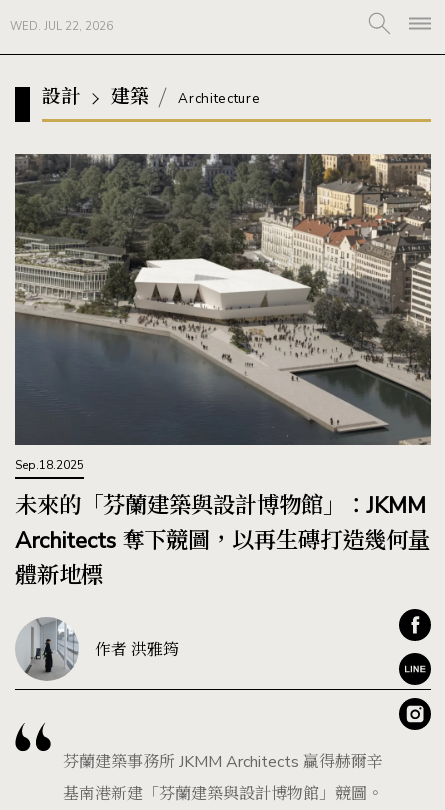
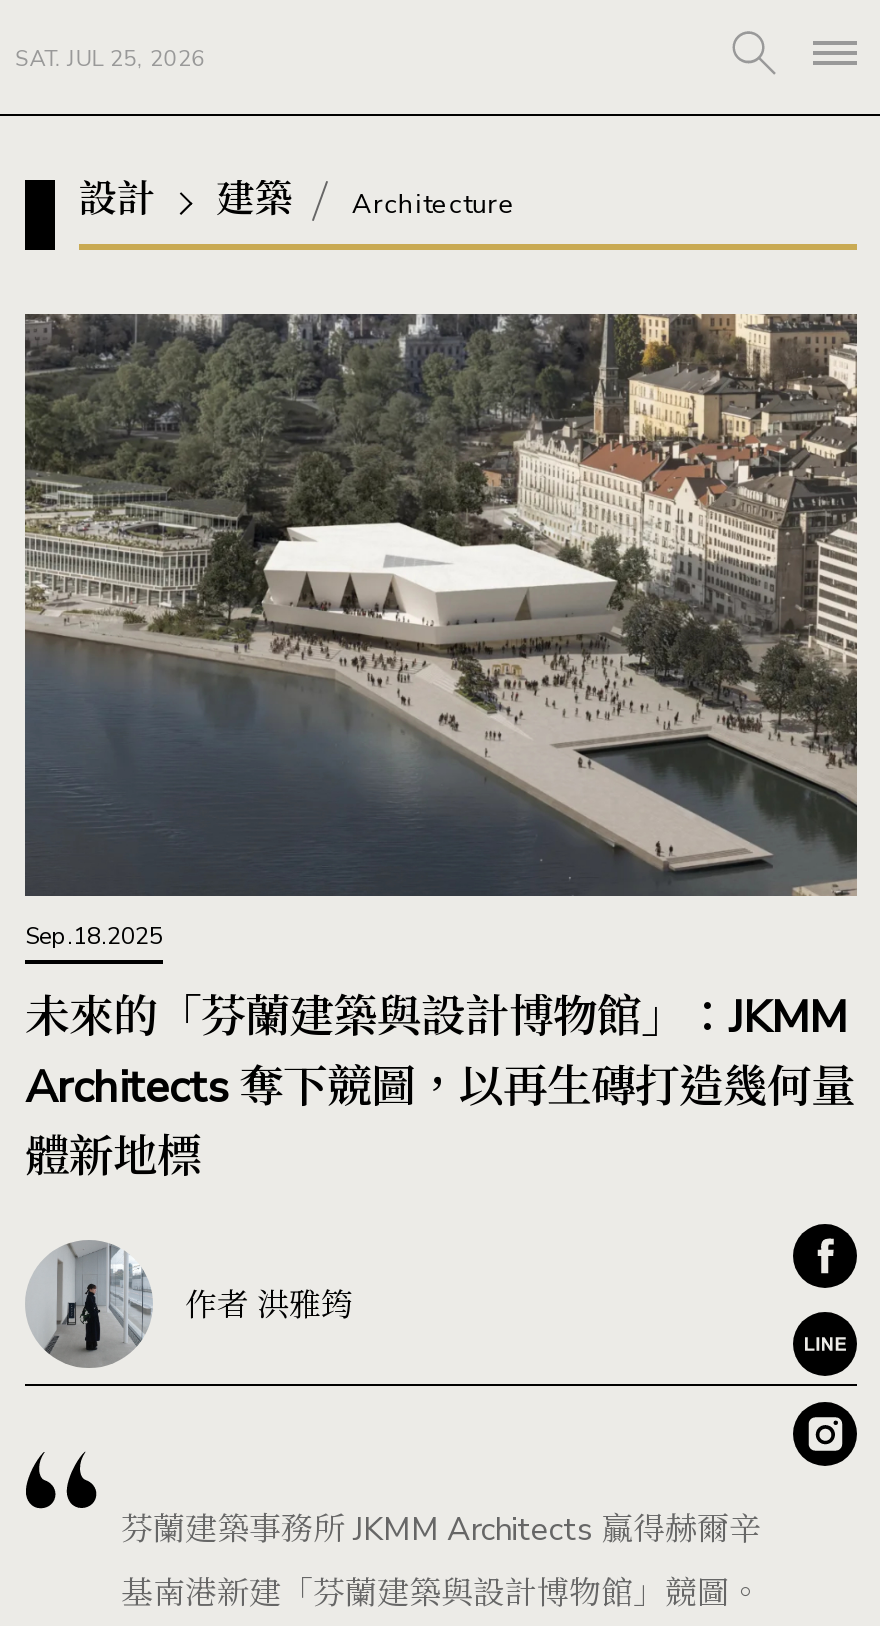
[10,19,113,34] WED. JUL 22, 2026 -> [15,44,205,74] SAT. JUL 25, 2026

